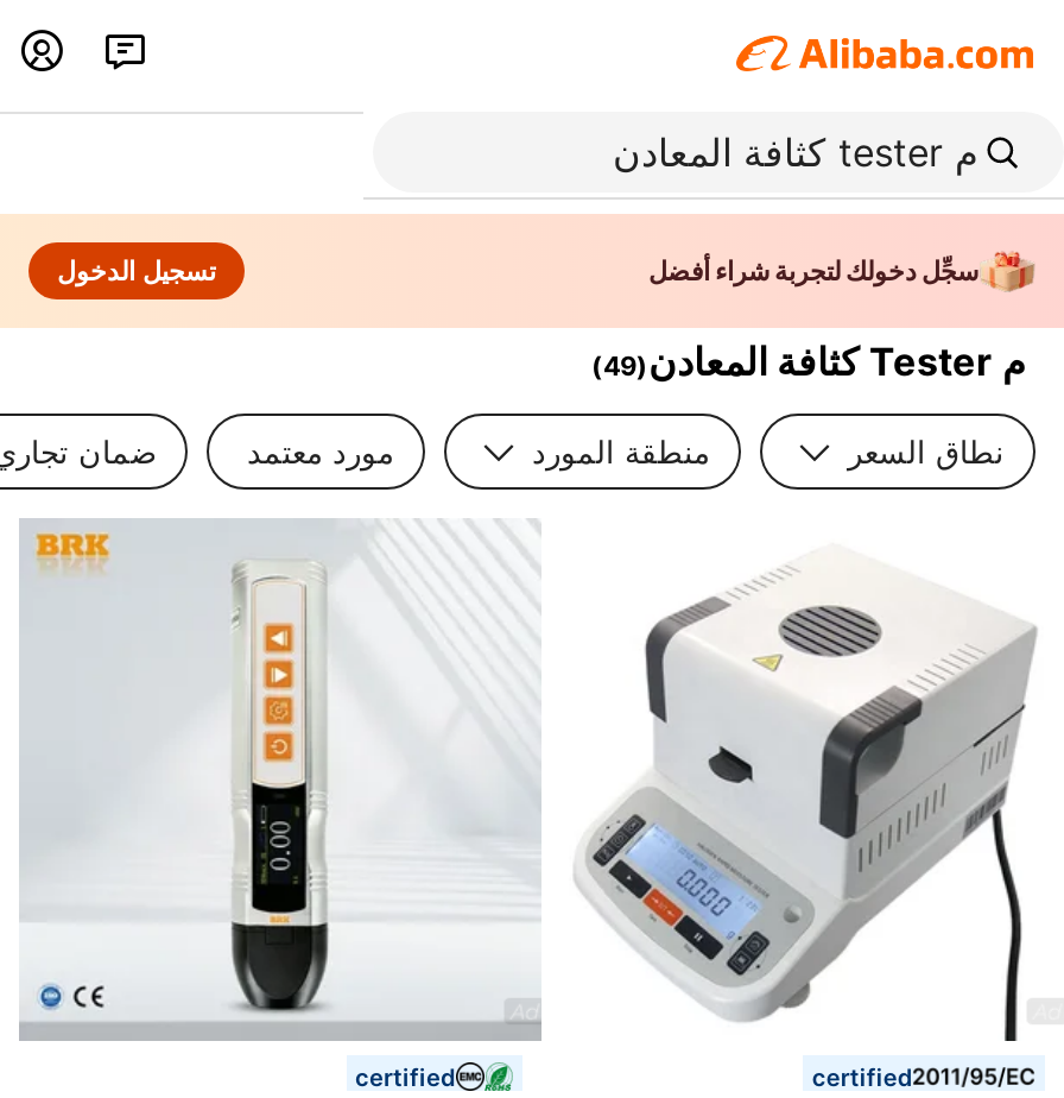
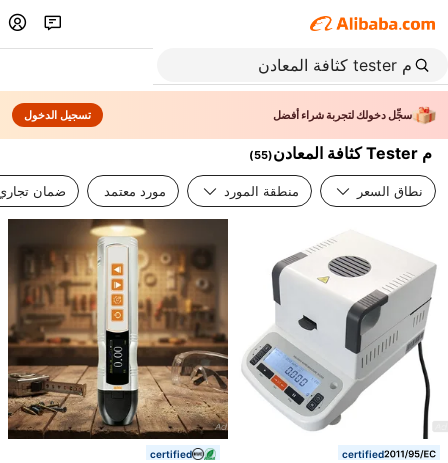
[603,349,636,383] 49 -> [254,148,268,162] 55
[19,518,541,1041] [image] -> [7,218,229,439] [image]

